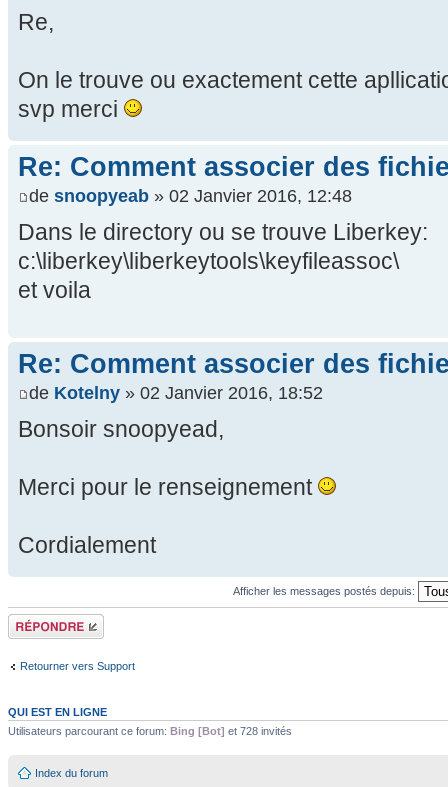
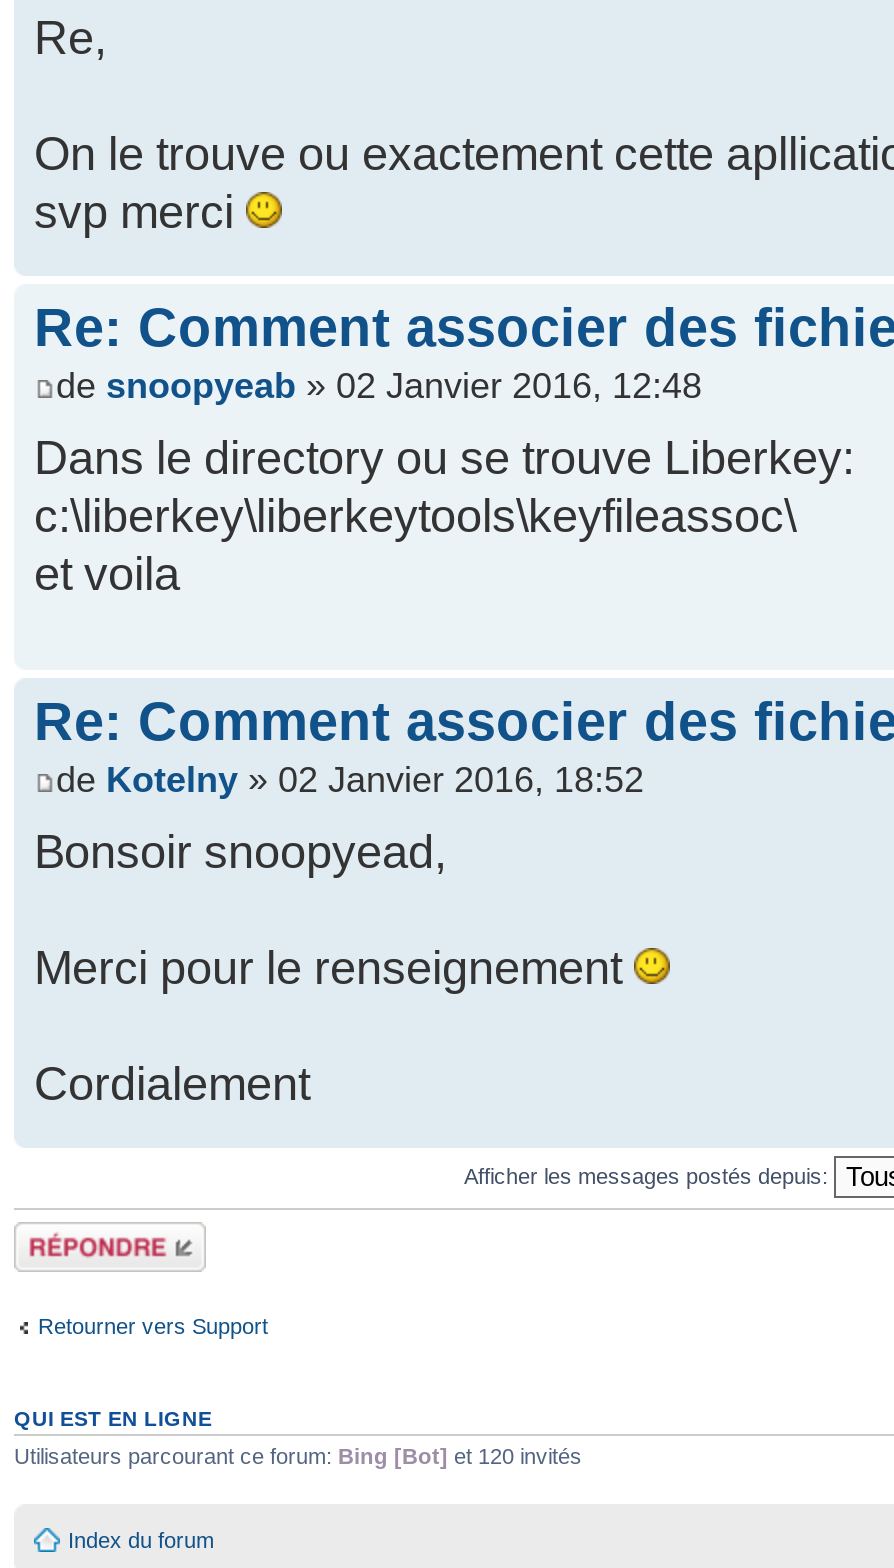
[8,725,292,737] Utilisateurs parcourant ce forum: Bing [Bot] et 728 invités -> [14,1445,582,1469] Utilisateurs parcourant ce forum: Bing [Bot] et 120 invités

